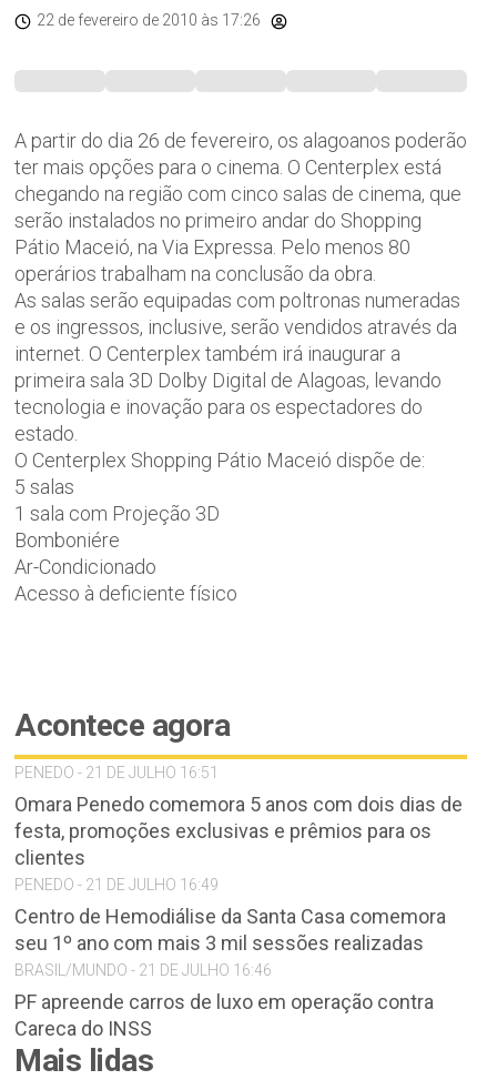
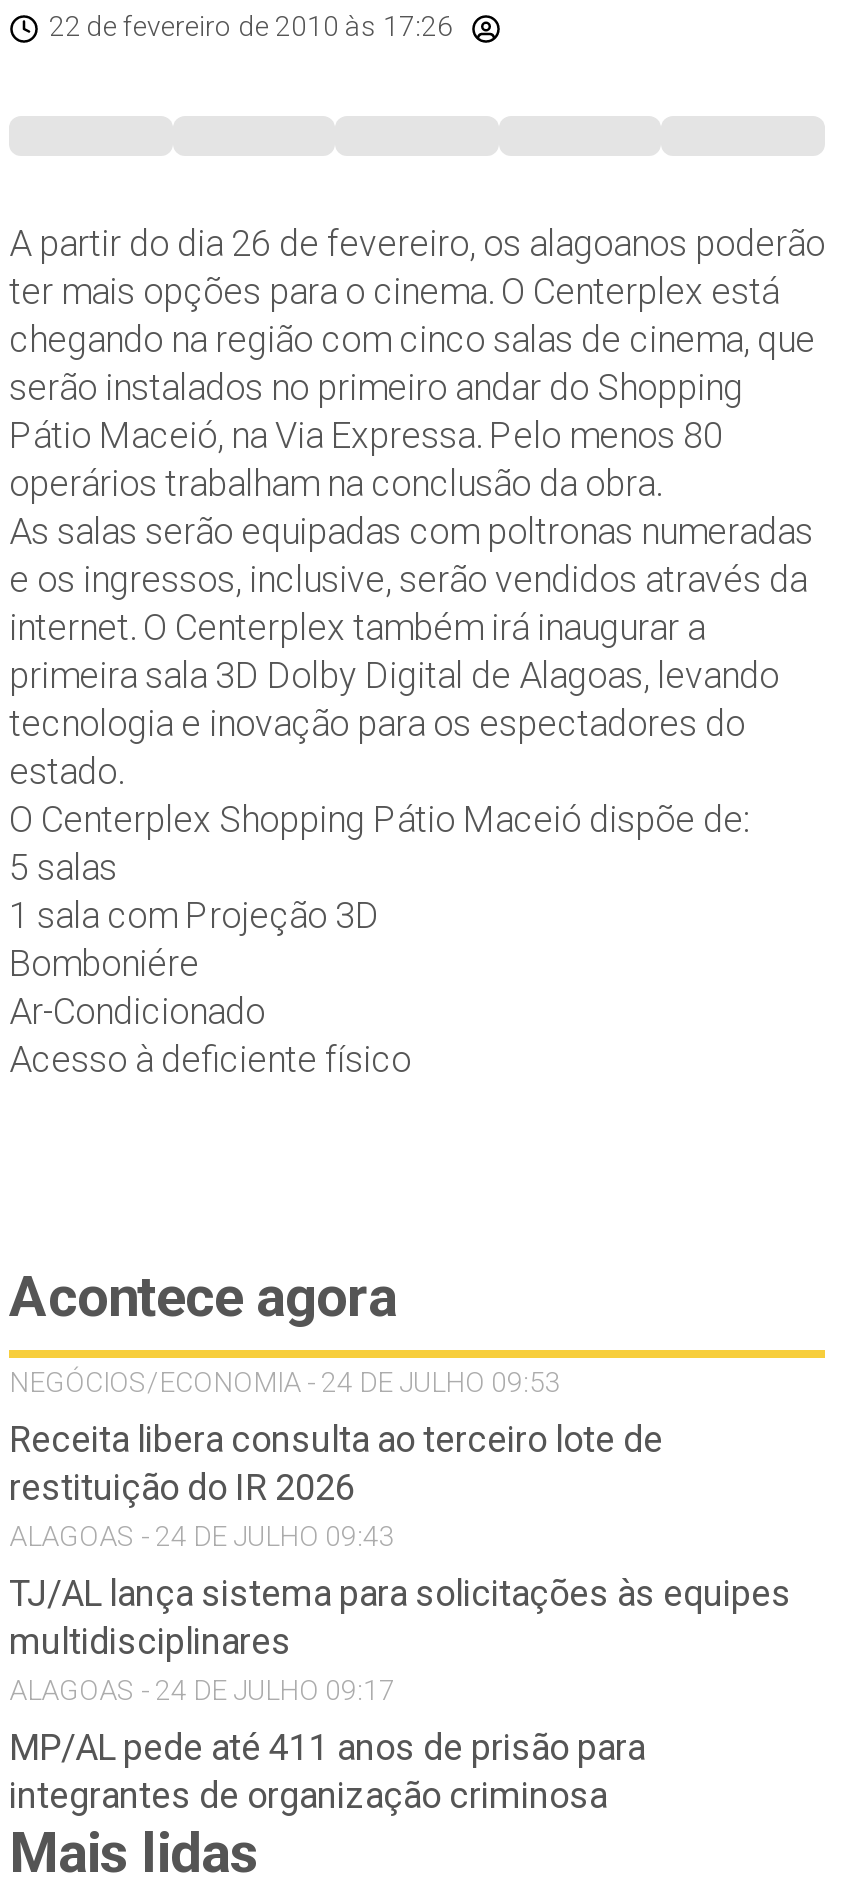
[14,764,219,781] PENEDO - 21 DE JULHO 16:51 -> [9,1366,561,1398] NEGÓCIOS/ECONOMIA - 24 DE JULHO 09:53
[14,793,463,894] Omara Penedo comemora 5 anos com dois dias de | festa, promoções exclusivas e prêmios para os | clientes | PENEDO - 21 DE JULHO 16:49 -> [9,1418,663,1552] Receita libera consulta ao terceiro lote de | restituição do IR 2026 | ALAGOAS - 24 DE JULHO 09:43
[14,905,446,979] Centro de Hemodiálise da Santa Casa comemora | seu 1º ano com mais 3 mil sessões realizadas | BRASIL/MUNDO - 21 DE JULHO 16:46 -> [9,1572,791,1706] TJ/AL lança sistema para solicitações às equipes | multidisciplinares | ALAGOAS - 24 DE JULHO 09:17
[14,990,434,1040] PF apreende carros de luxo em operação contra | Careca do INSS -> [9,1726,645,1816] MP/AL pede até 411 anos de prisão para | integrantes de organização criminosa

